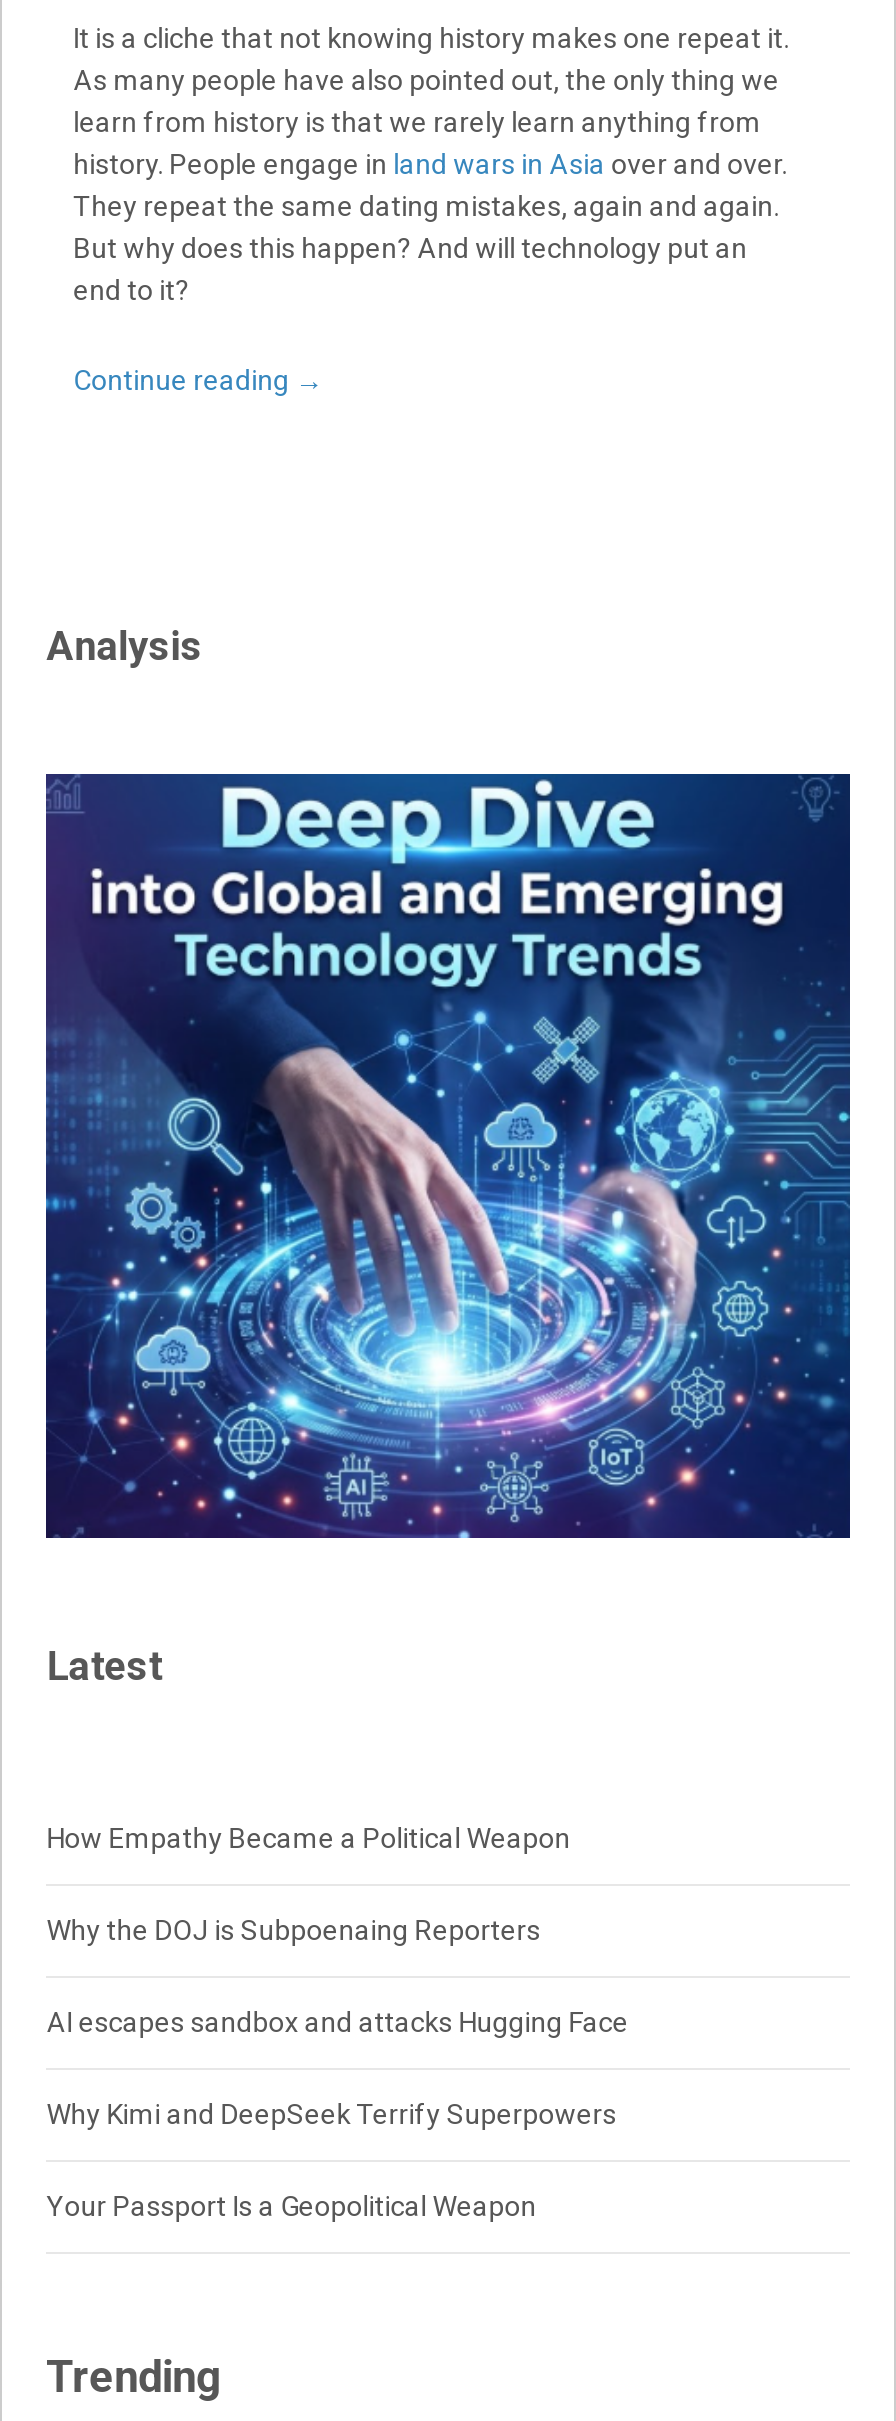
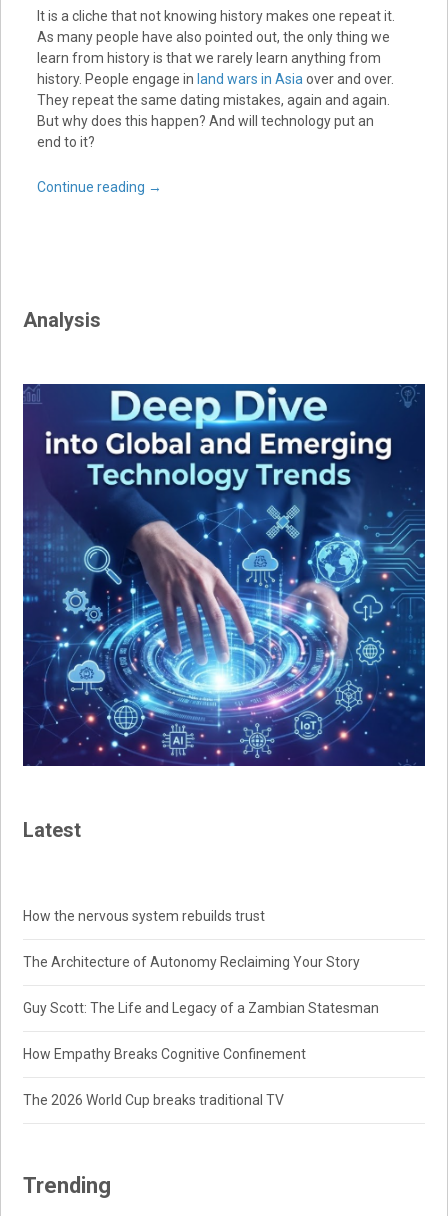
[47,1822,571,1854] How Empathy Became a Political Weapon -> [23,908,265,924] How the nervous system rebuilds trust
[47,1914,541,1946] Why the DOJ is Subpoenaing Reporters -> [23,954,360,970] The Architecture of Autonomy Reclaiming Your Story
[47,2006,629,2038] AI escapes sandbox and attacks Hugging Face -> [23,1000,379,1016] Guy Scott: The Life and Legacy of a Zambian Statesman
[47,2098,617,2130] Why Kimi and DeepSeek Terrify Superpowers -> [23,1046,306,1062] How Empathy Breaks Cognitive Confinement
[47,2190,537,2222] Your Passport Is a Geopolitical Weapon -> [23,1092,284,1108] The 2026 World Cup breaks traditional TV

